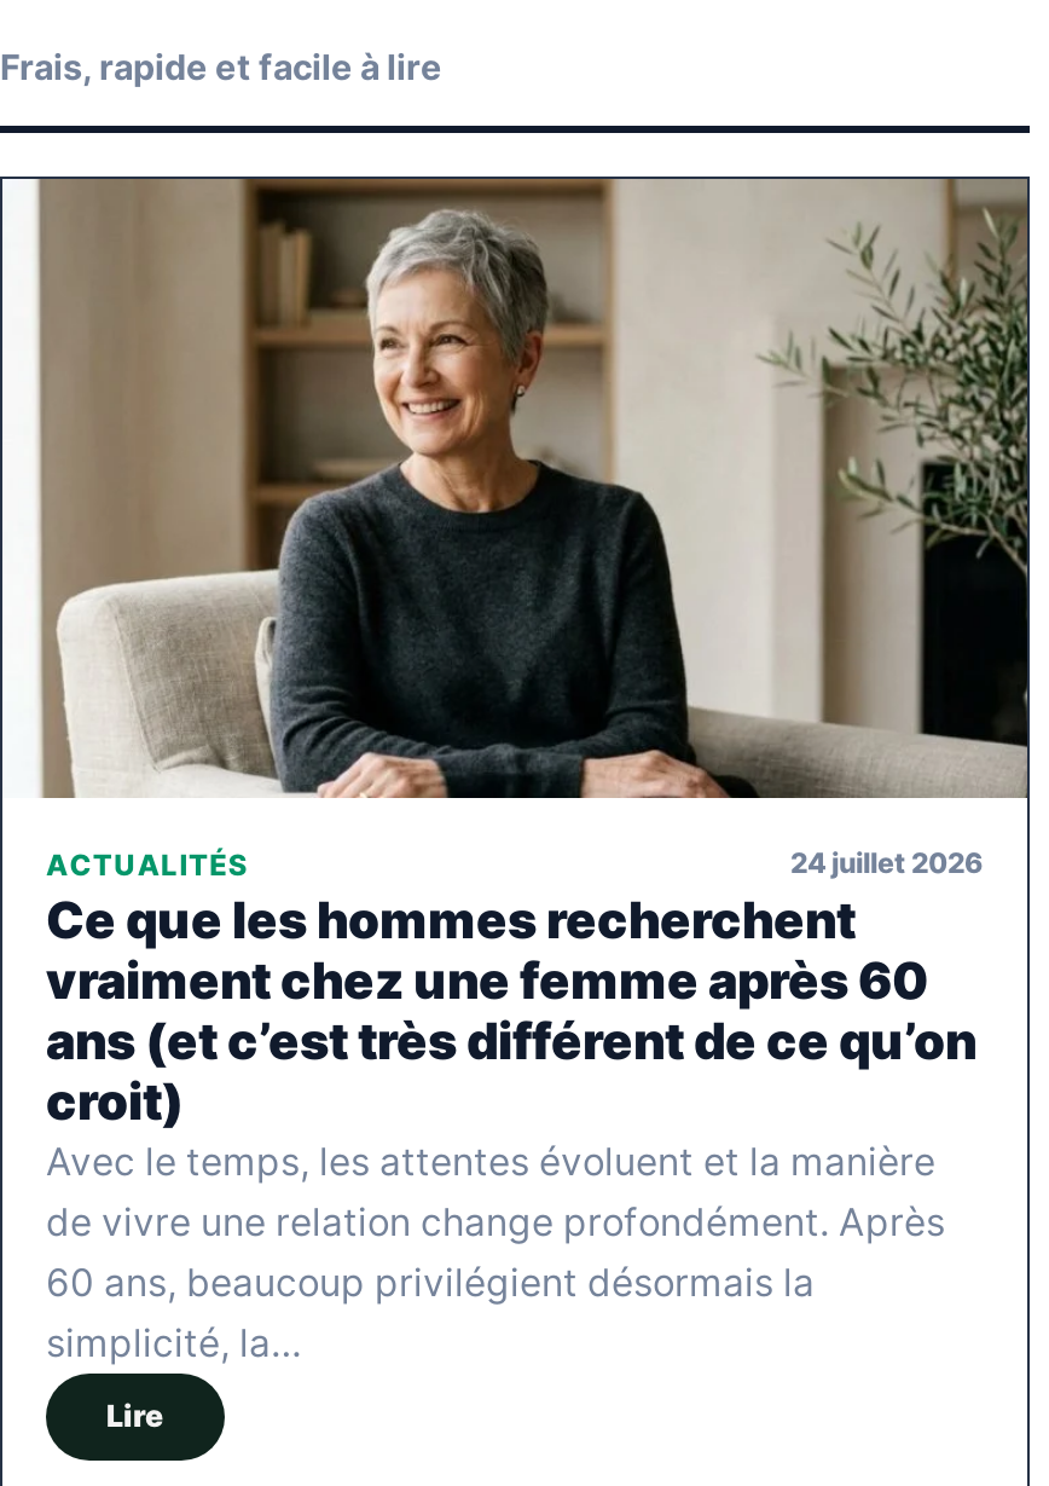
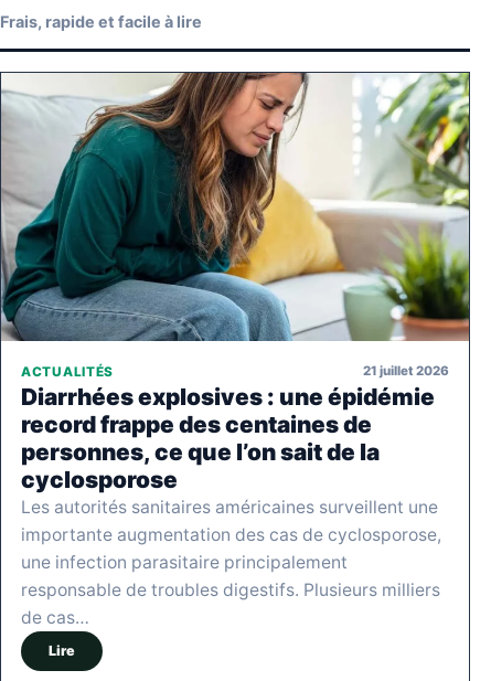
[7,177,1030,1366] [image] | 24 juillet 2026 | Ce que les hommes recherchent | vraiment chez une femme après 60 | ans (et c’est très différent de ce qu’on | croit) | Avec le temps, les attentes évoluent et la manière | de vivre une relation change profondément. Après | 60 ans, beaucoup privilégient désormais la | simplicité, la… -> [3,72,470,628] [image] | 21 juillet 2026 | Diarrhées explosives : une épidémie | record frappe des centaines de | personnes, ce que l’on sait de la | cyclosporose | Les autorités sanitaires américaines surveillent une | importante augmentation des cas de cyclosporose, | une infection parasitaire principalement | responsable de troubles digestifs. Plusieurs milliers | de cas…

